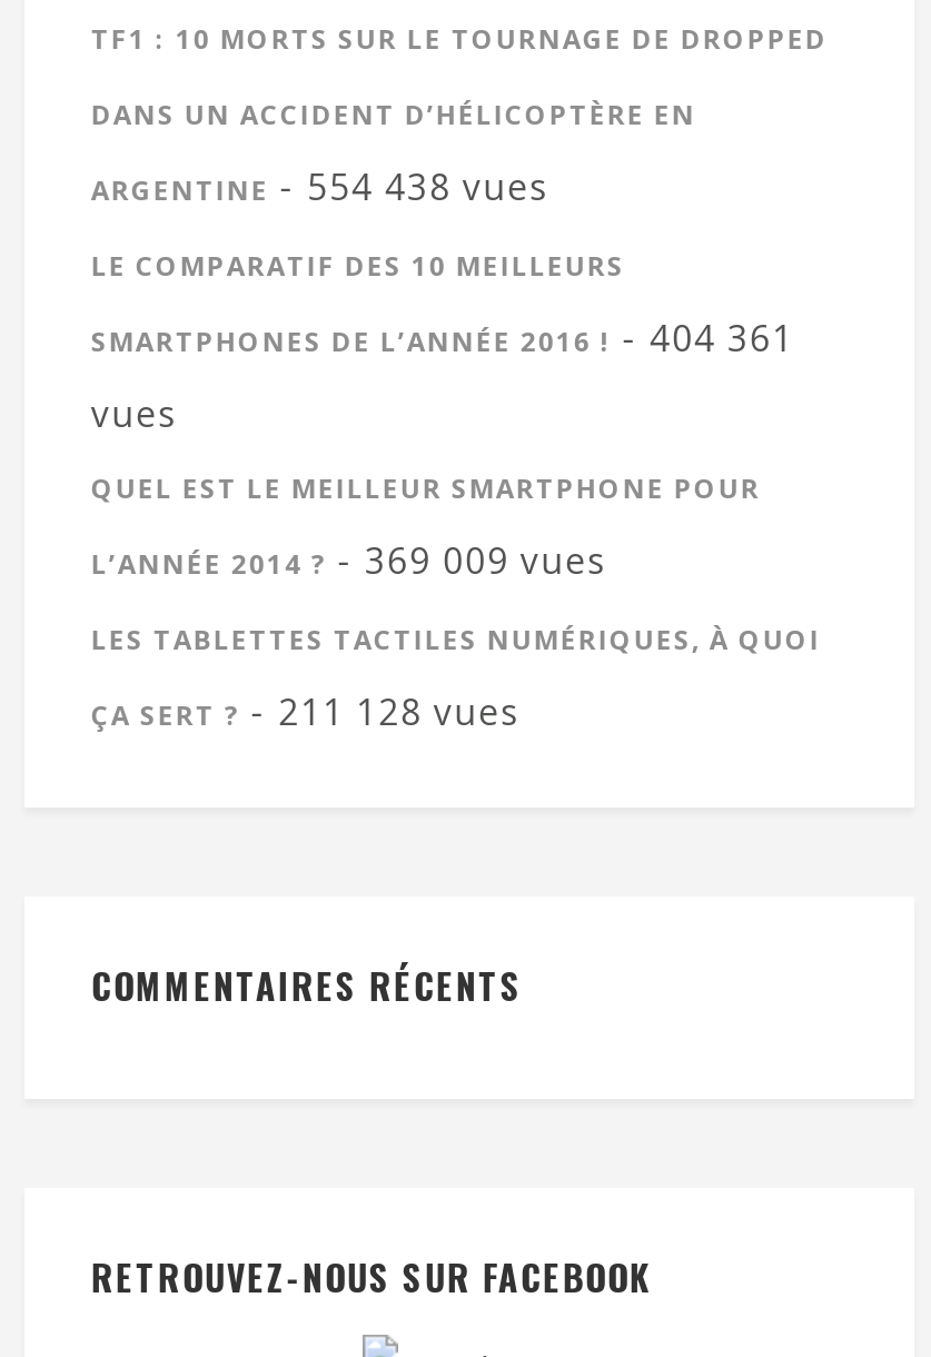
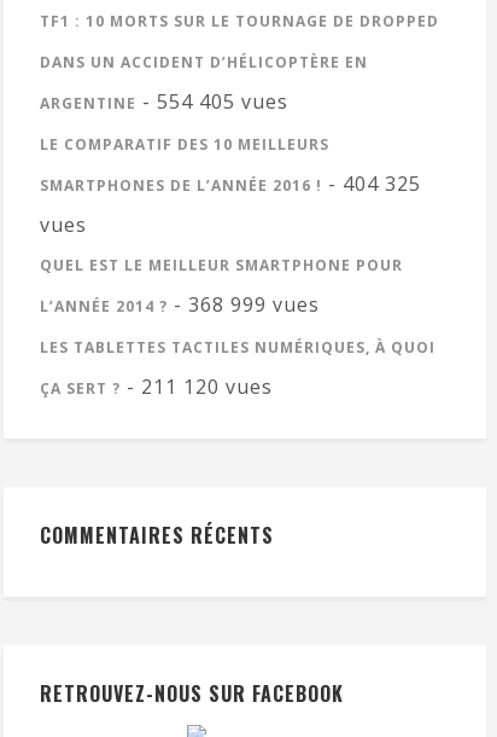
[91,162,549,211] ARGENTINE - 554 438 vues -> [40,88,288,115] ARGENTINE - 554 405 vues
[91,313,794,362] SMARTPHONES DE L’ANNÉE 2016 ! - 404 361 -> [40,170,421,197] SMARTPHONES DE L’ANNÉE 2016 ! - 404 325
[91,536,607,585] L’ANNÉE 2014 ? - 369 009 vues -> [40,291,320,318] L’ANNÉE 2014 ? - 368 999 vues
[91,687,520,736] ÇA SERT ? - 211 128 vues -> [40,373,273,400] ÇA SERT ? - 211 120 vues

